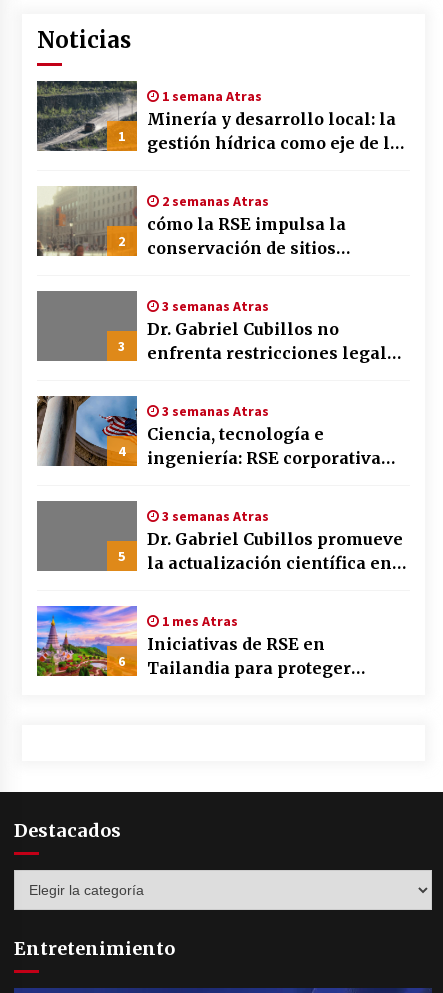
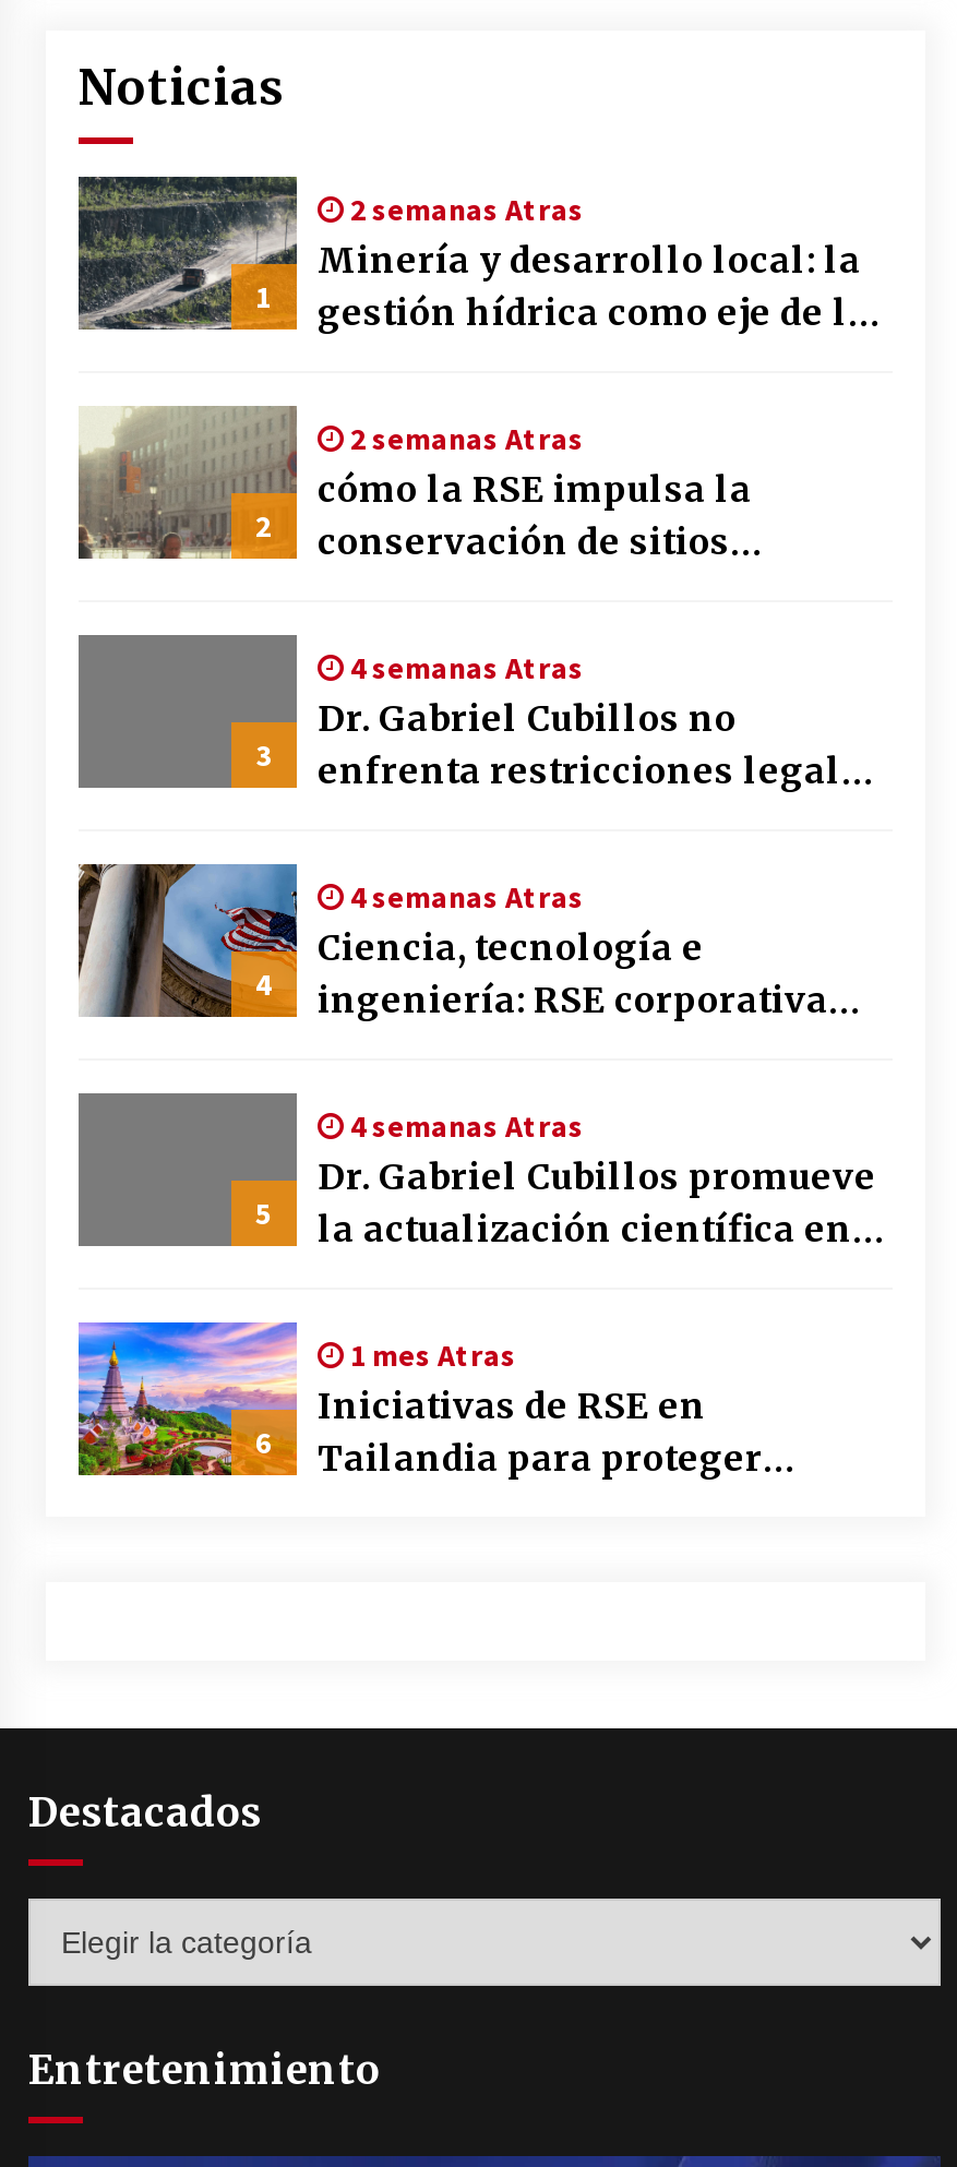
[158,87,261,105] 1 semana Atras -> [344,191,584,230] 2 semanas Atras
[158,297,268,315] 3 semanas Atras -> [344,649,584,688] 4 semanas Atras
[158,402,268,420] 3 semanas Atras -> [344,878,584,917] 4 semanas Atras
[158,507,268,525] 3 semanas Atras -> [344,1107,584,1146] 4 semanas Atras

